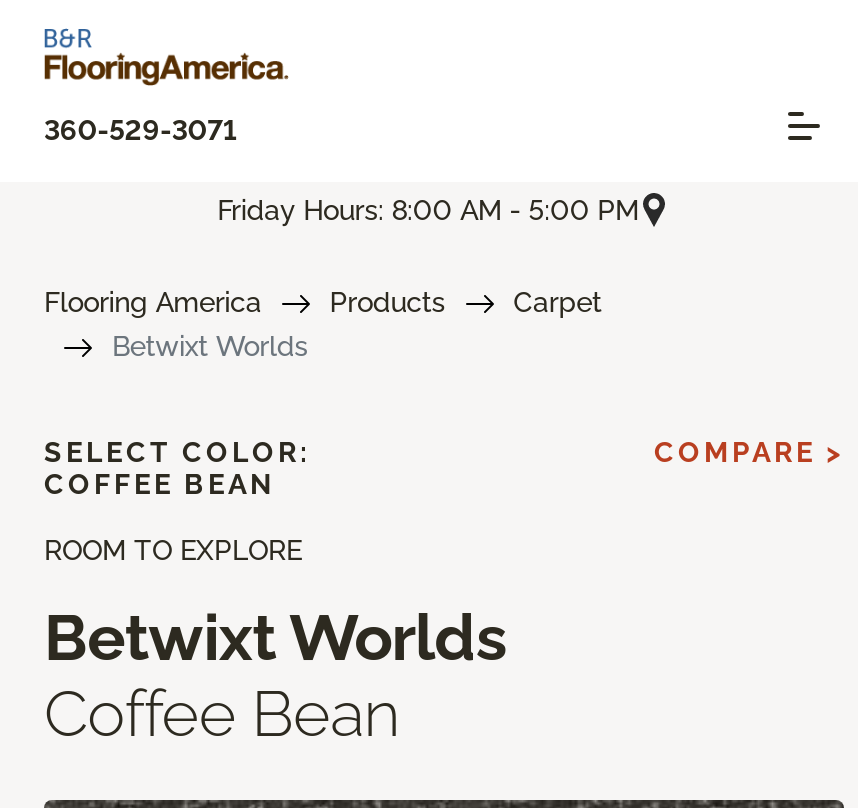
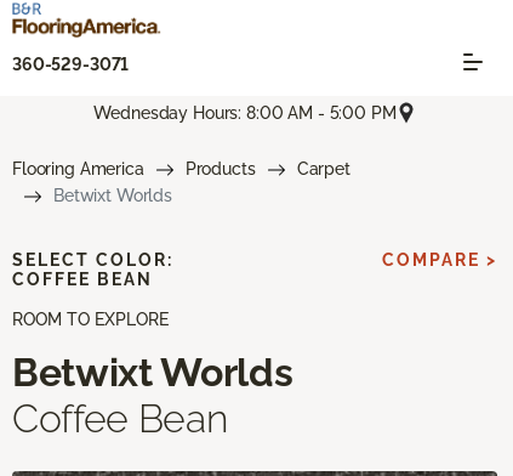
[217,193,639,225] Friday Hours: 8:00 AM - 5:00 PM -> [94,103,396,122] Wednesday Hours: 8:00 AM - 5:00 PM

